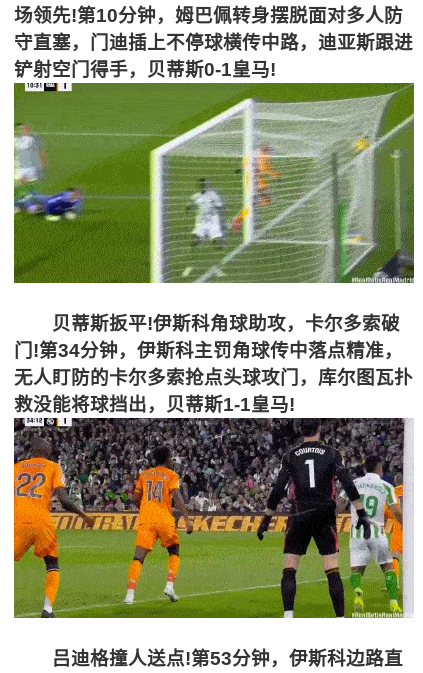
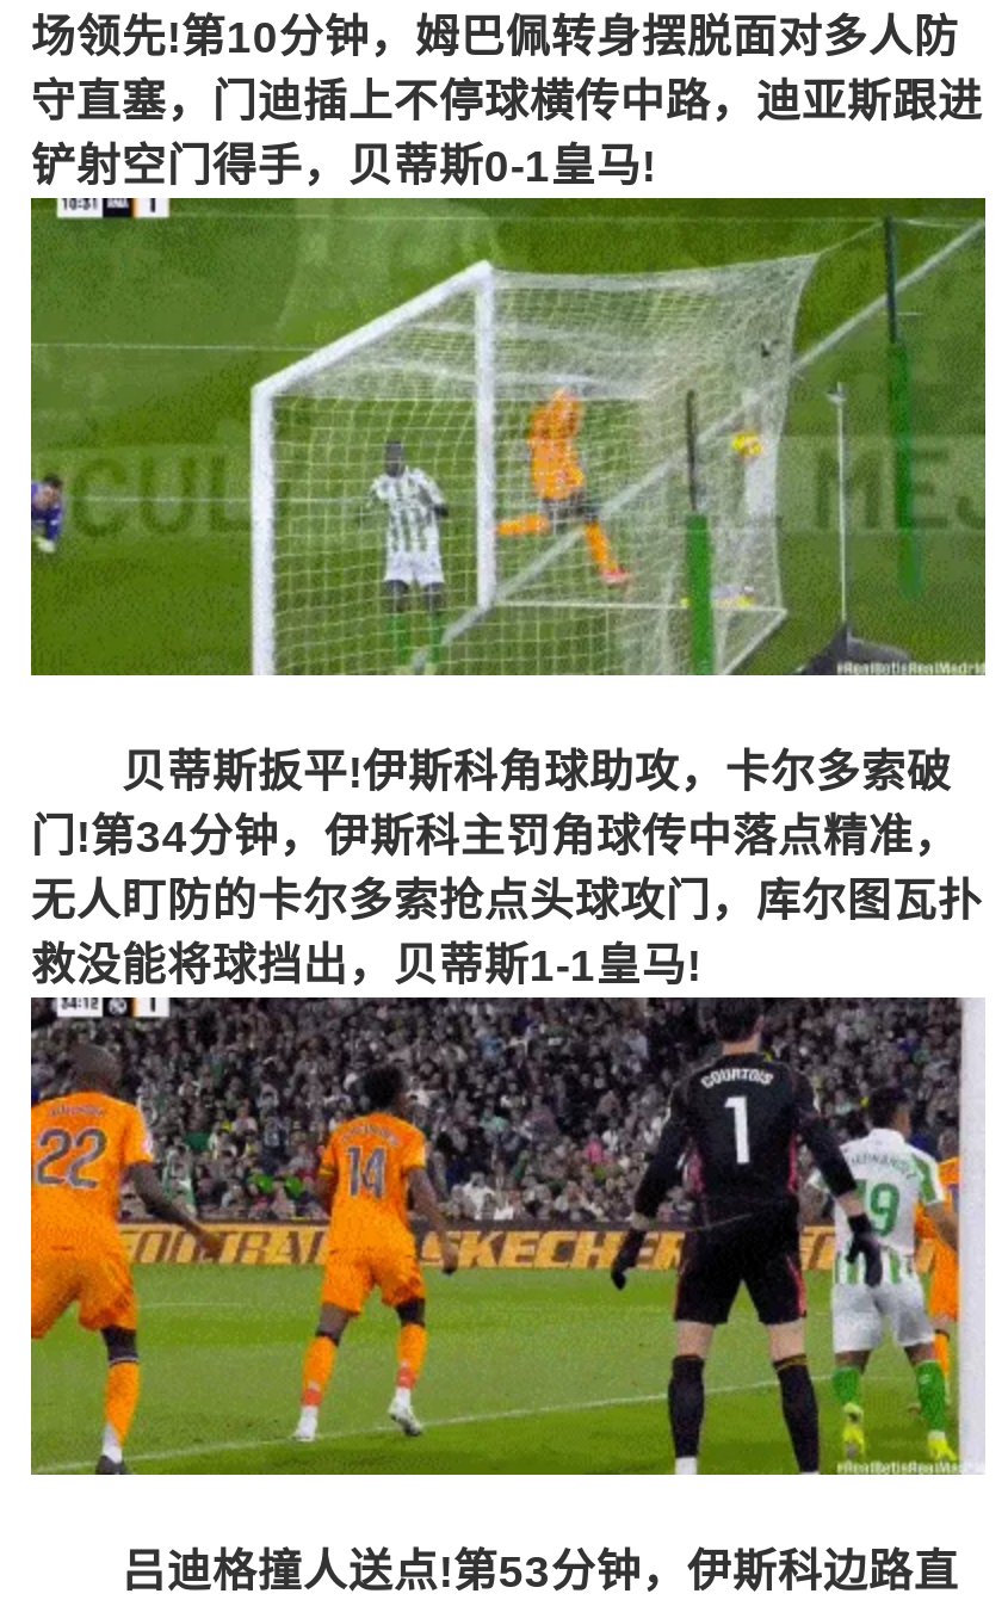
[13,83,414,284] [image] -> [31,200,985,678] [image]

